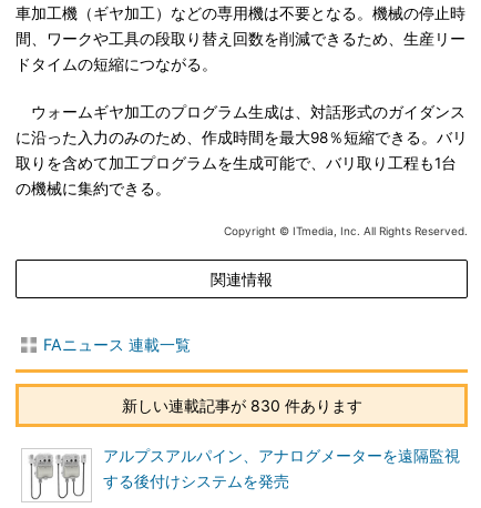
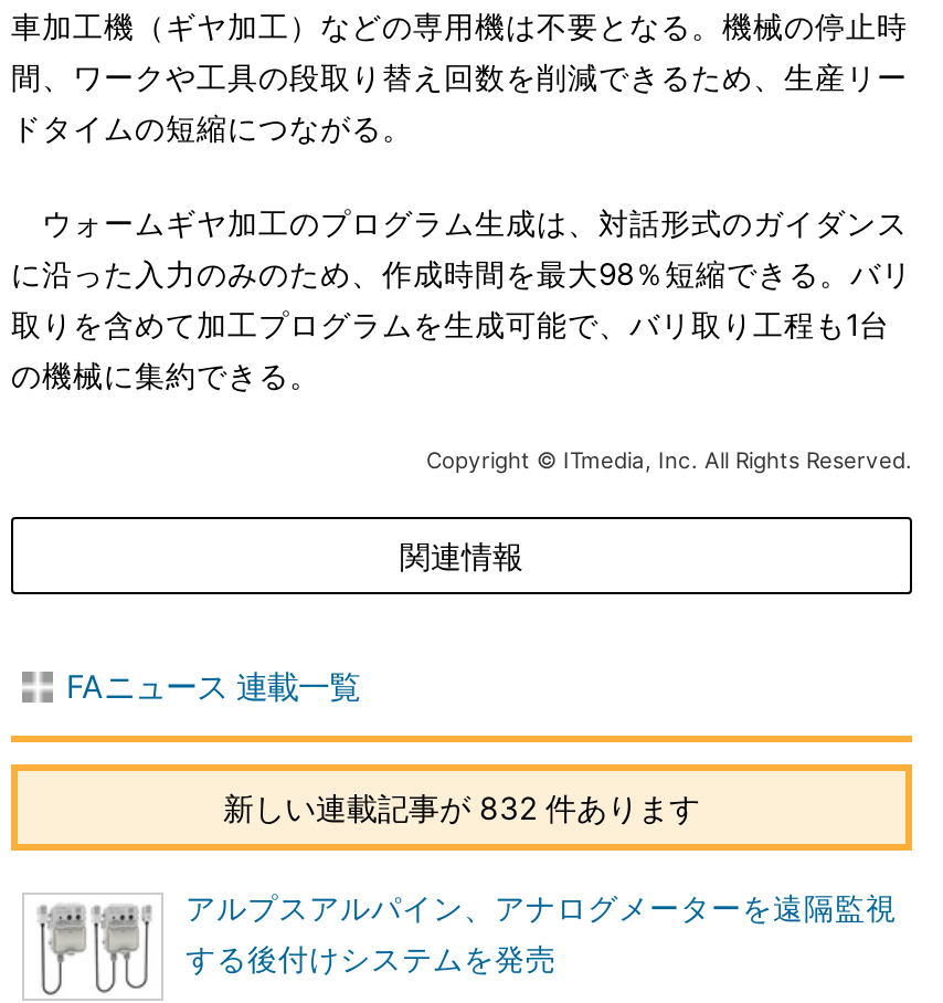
[121,396,362,415] 新しい連載記事が 830 件あります -> [223,789,700,826] 新しい連載記事が 832 件あります

